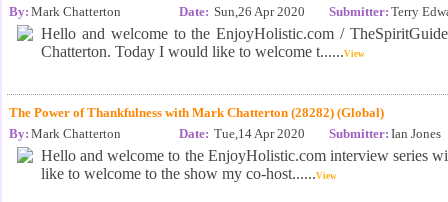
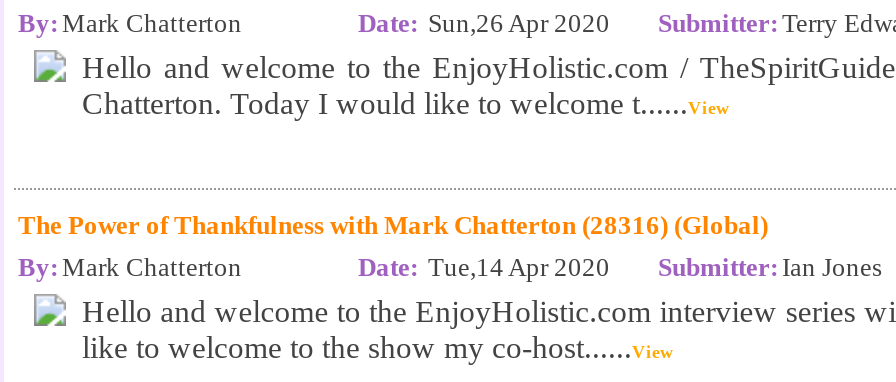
[9,105,384,120] The Power of Thankfulness with Mark Chatterton (28282) (Global) -> [18,210,768,240] The Power of Thankfulness with Mark Chatterton (28316) (Global)

